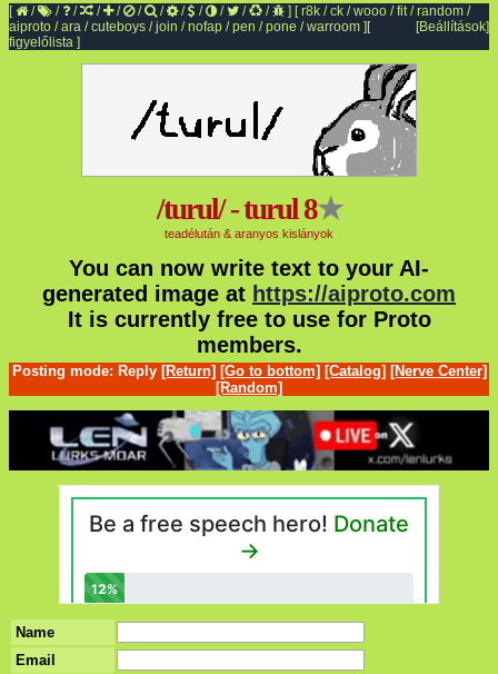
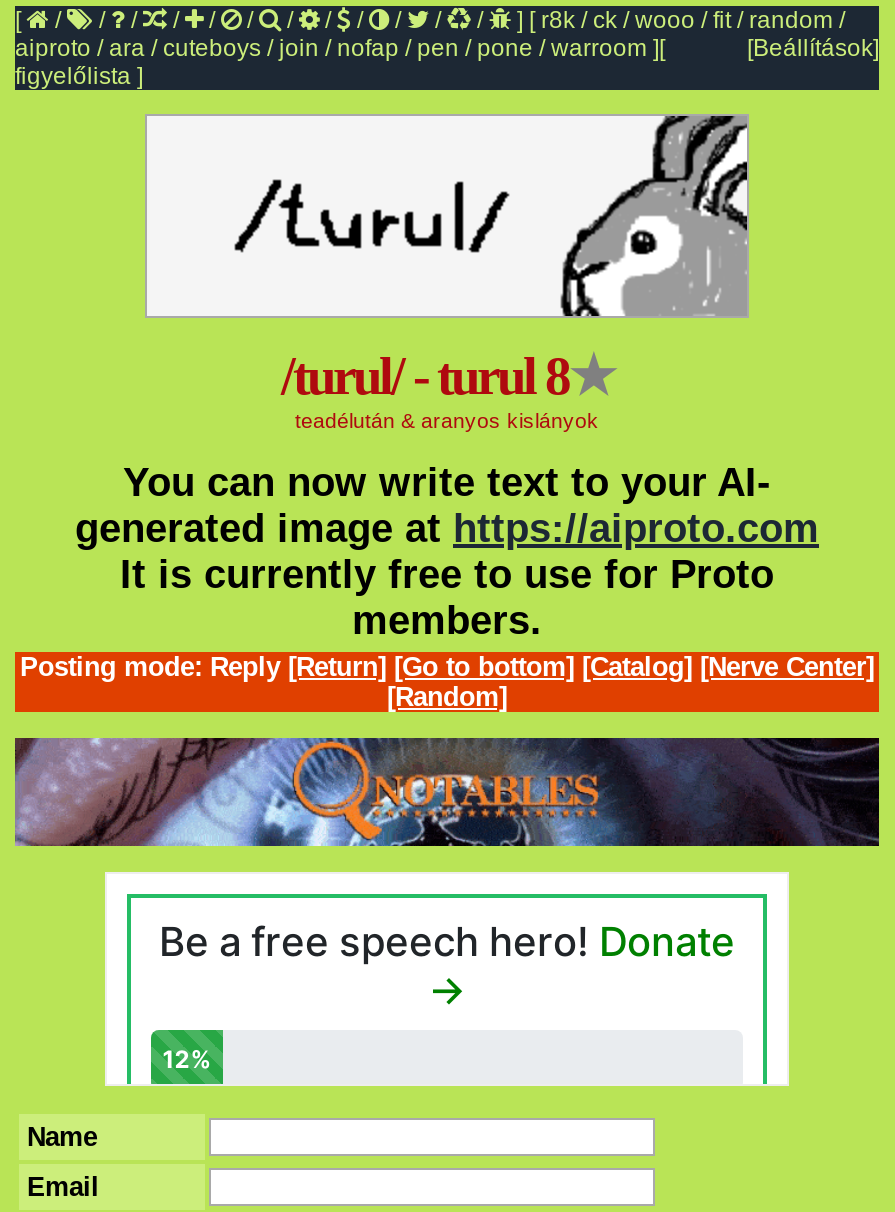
[8,409,488,472] [image] -> [13,736,879,848] [image]

